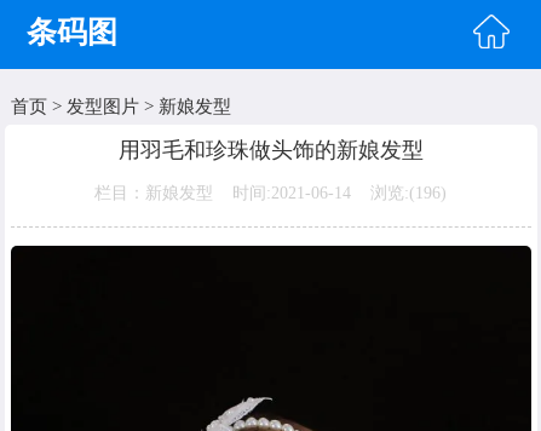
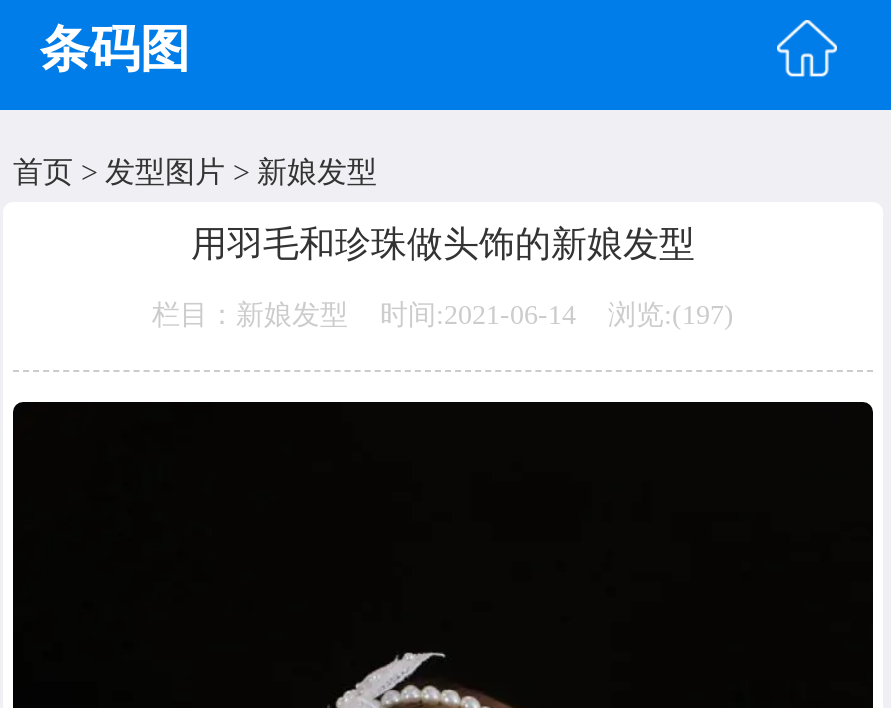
[95,185,447,203] 栏目：新娘发型 时间:2021-06-14 浏览:(196) -> [152,301,734,331] 栏目：新娘发型 时间:2021-06-14 浏览:(197)

